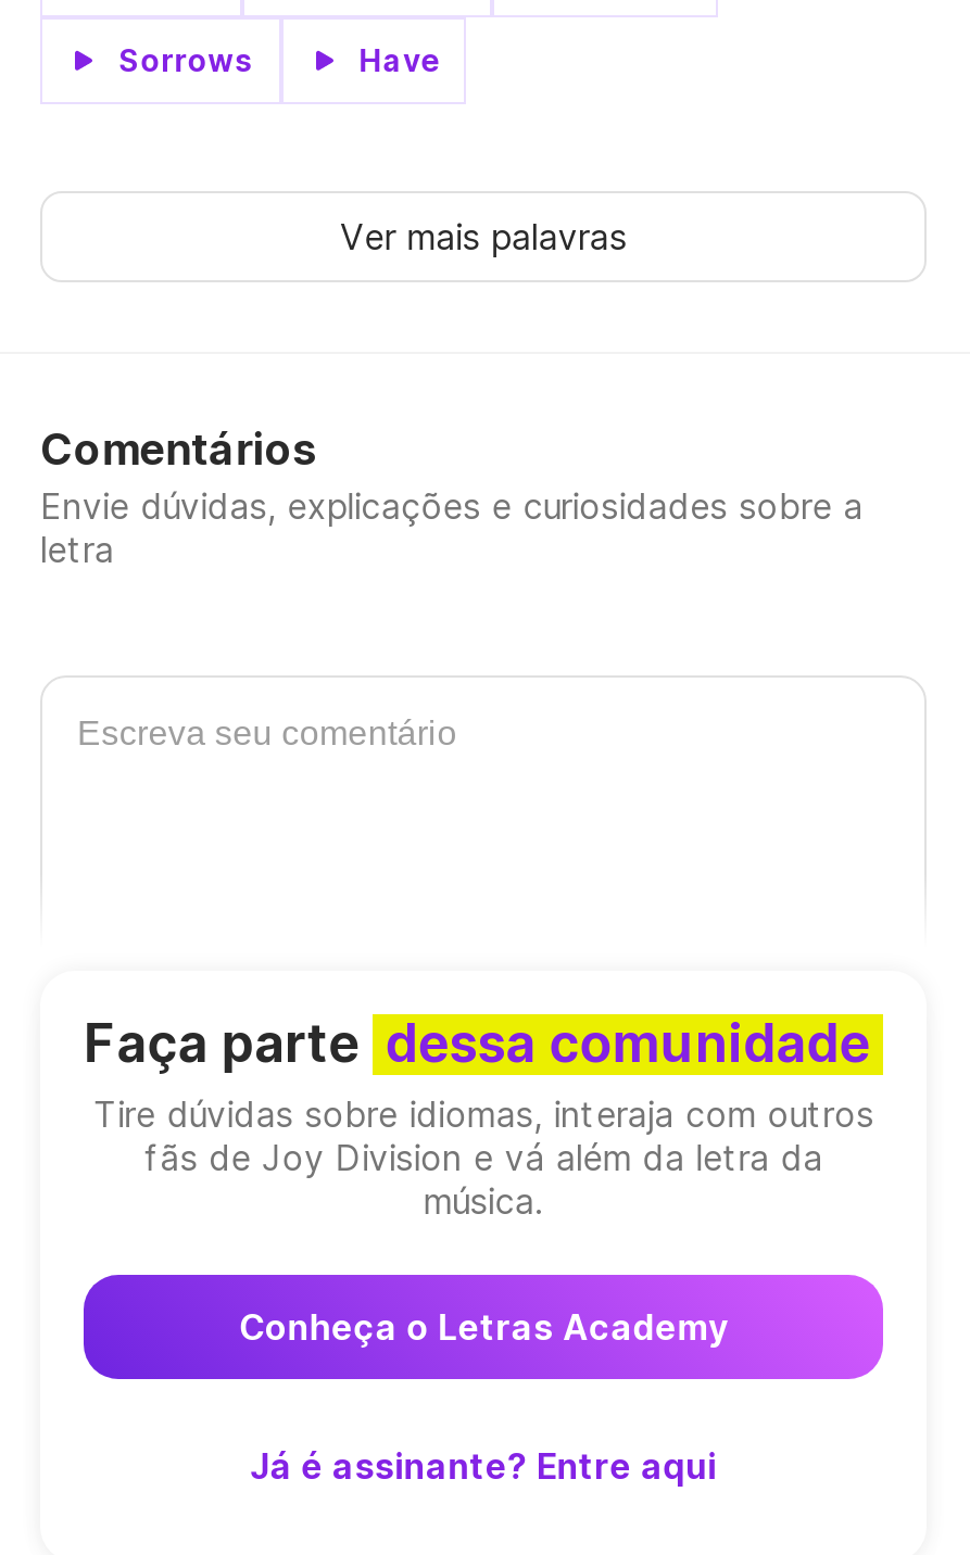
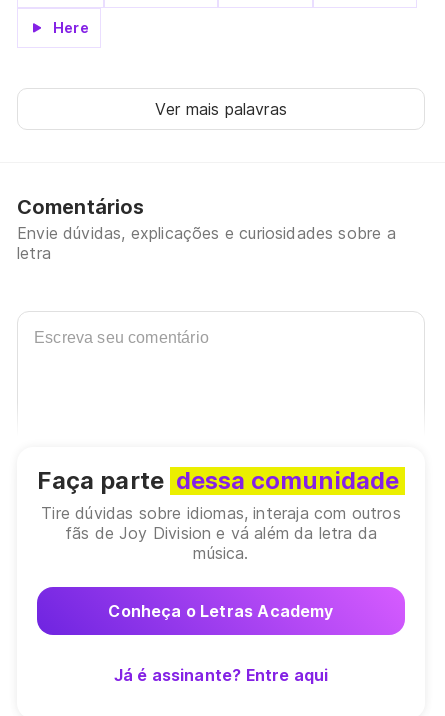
[118,41,441,78] Sorrows | Have -> [53,19,89,36] Here

